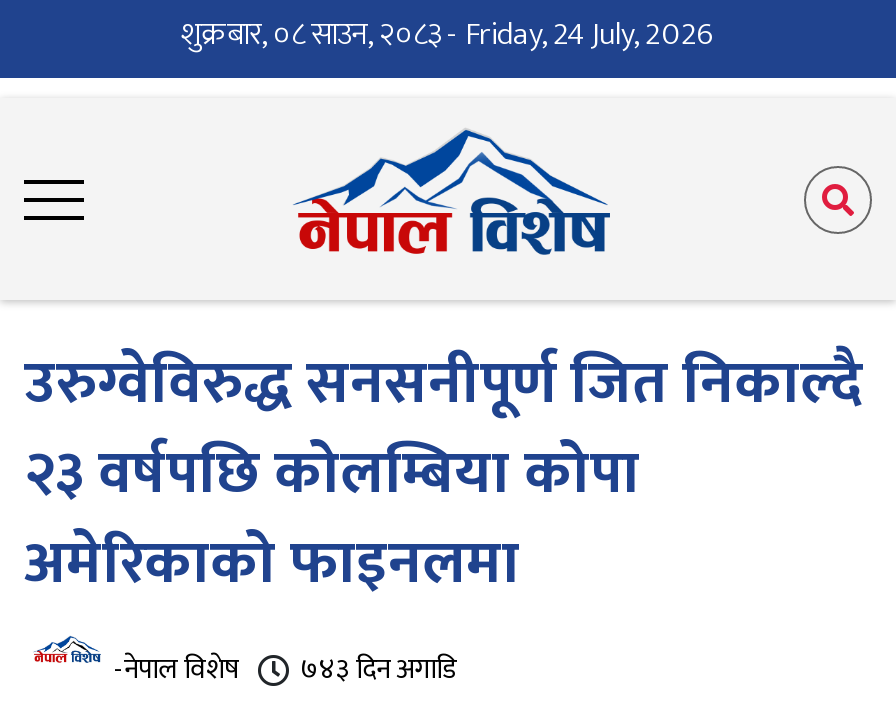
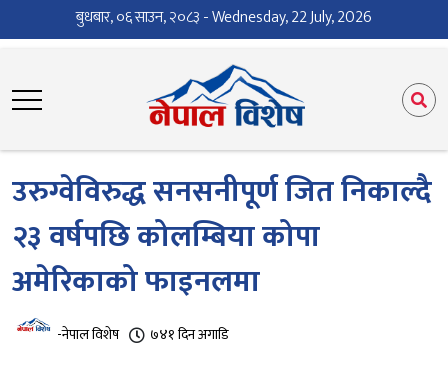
[181,8,715,62] शुक्रबार, ०८ साउन, २०८३ - Friday, 24 July, 2026 -> [76,4,372,31] बुधबार, ०६ साउन, २०८३ - Wednesday, 22 July, 2026
[114,647,458,693] -नेपाल विशेष ७४३ दिन अगाडि -> [57,323,229,346] -नेपाल विशेष ७४१ दिन अगाडि

